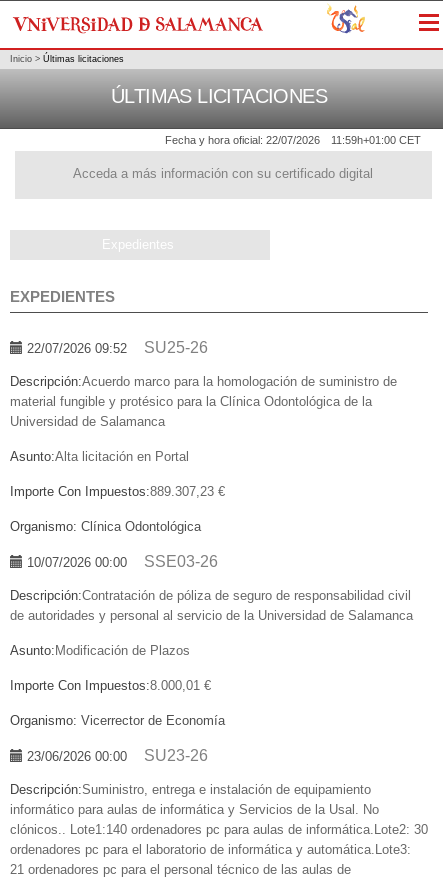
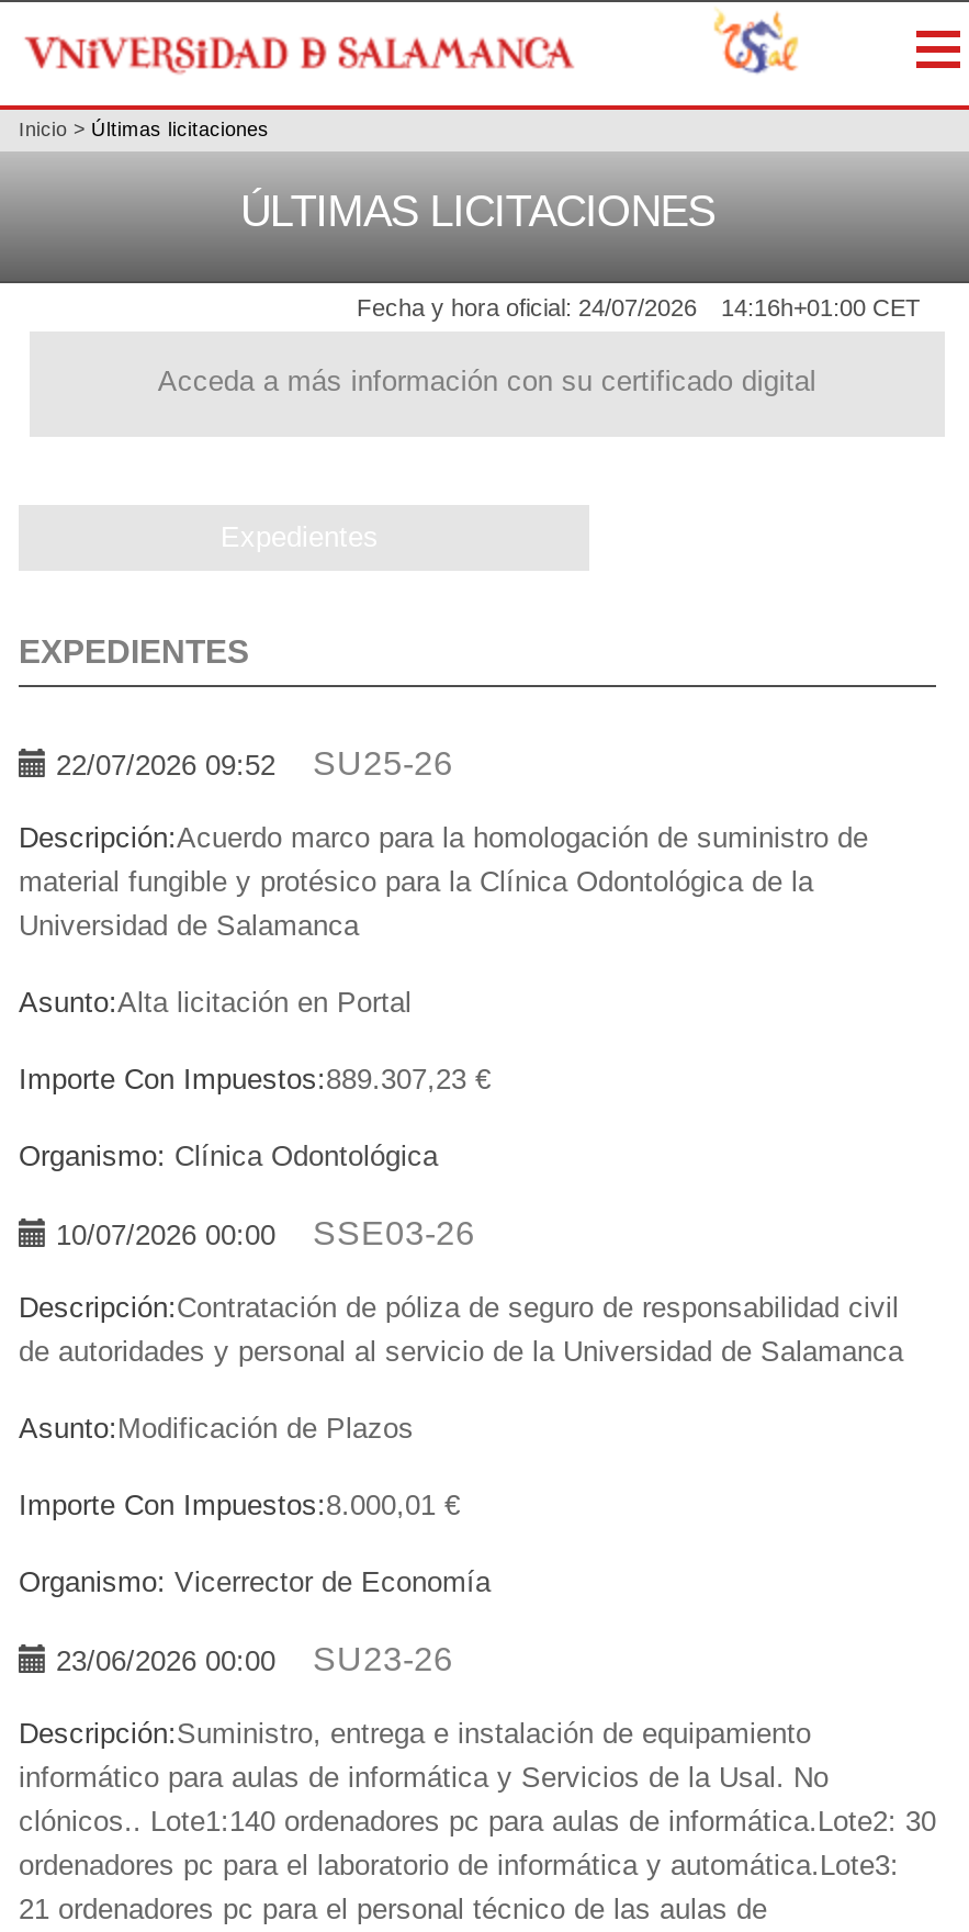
[165,134,320,146] Fecha y hora oficial: 22/07/2026 -> [357,295,697,321] Fecha y hora oficial: 24/07/2026
[331,134,421,146] 11:59h+01:00 CET -> [721,295,921,321] 14:16h+01:00 CET

